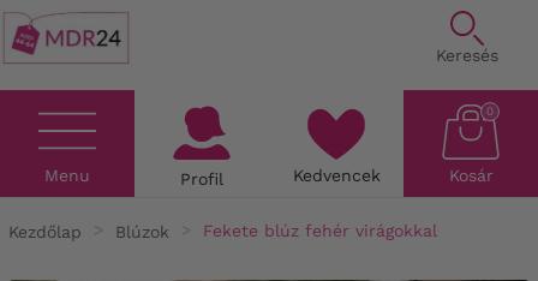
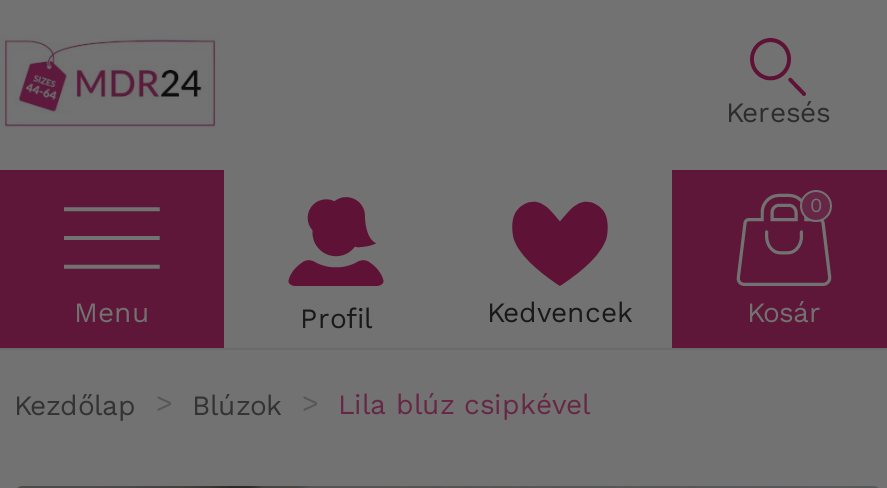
[203,221,437,240] Fekete blúz fehér virágokkal -> [338,388,590,420] Lila blúz csipkével

